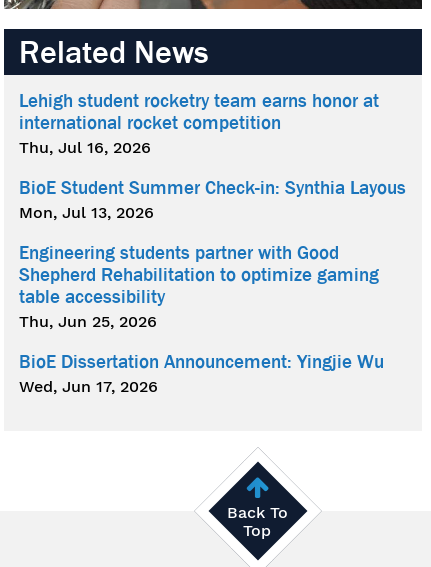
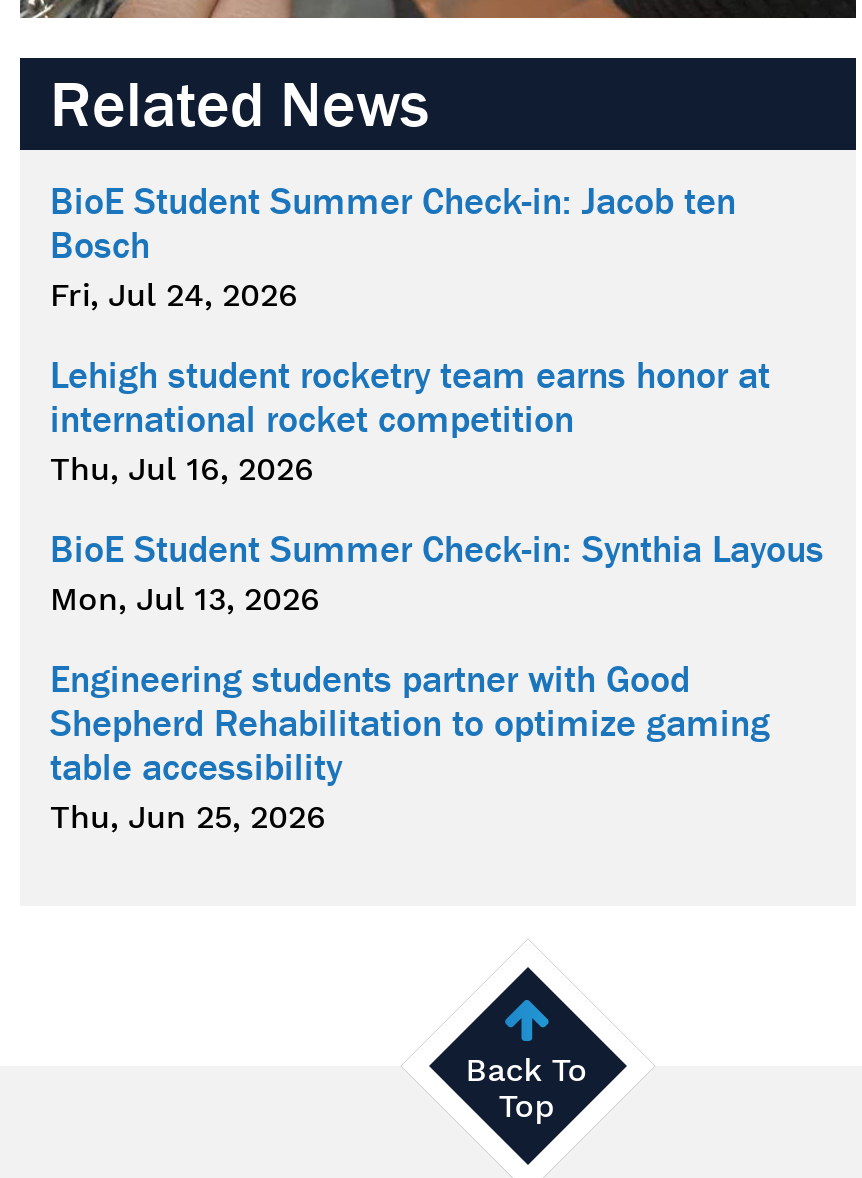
none -> [50,177,736,313] BioE Student Summer Check-in: Jacob ten | Bosch | Fri, Jul 24, 2026
moved [19,89,406,331] -> [50,351,824,835]: Lehigh student rocketry team earns honor at | international rocket competition | Thu, Jul 16, 2026 | ... | table accessibility | Thu, Jun 25, 2026
[19,350,384,396] BioE Dissertation Announcement: Yingjie Wu | Wed, Jun 17, 2026 -> none

